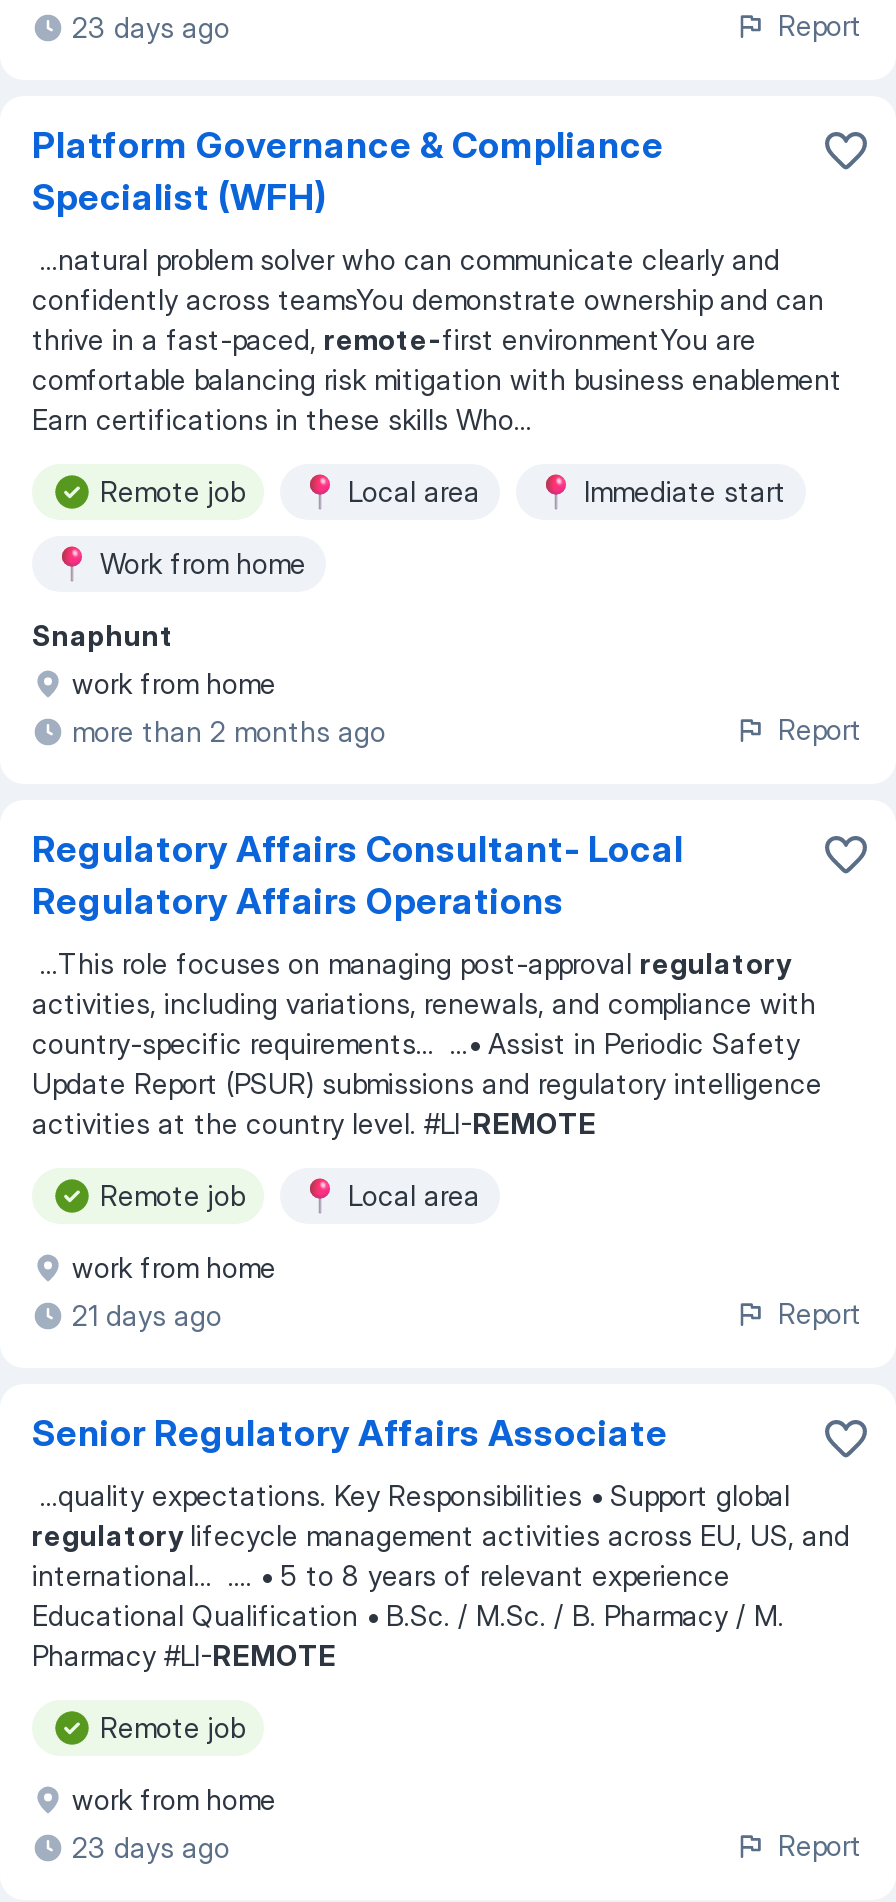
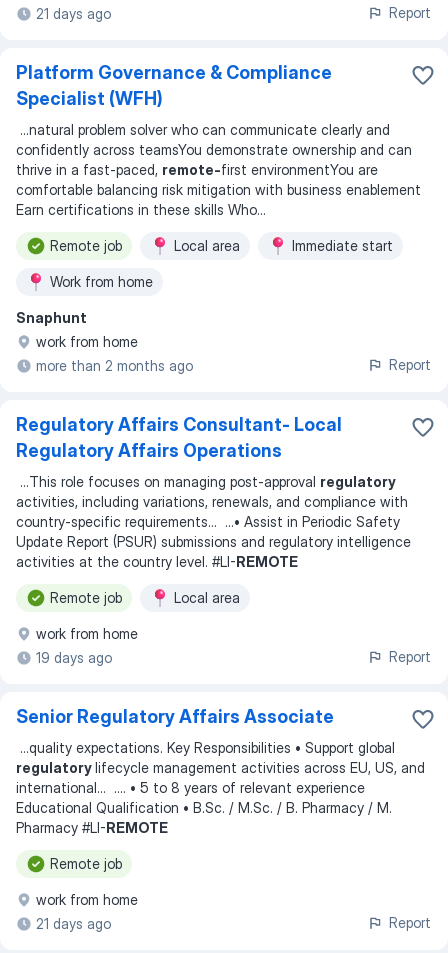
[72,10,230,44] 23 days ago -> [36,5,111,22] 21 days ago
[72,1298,222,1332] 21 days ago -> [36,649,112,666] 19 days ago
[72,1830,230,1864] 23 days ago -> [36,915,111,932] 21 days ago

